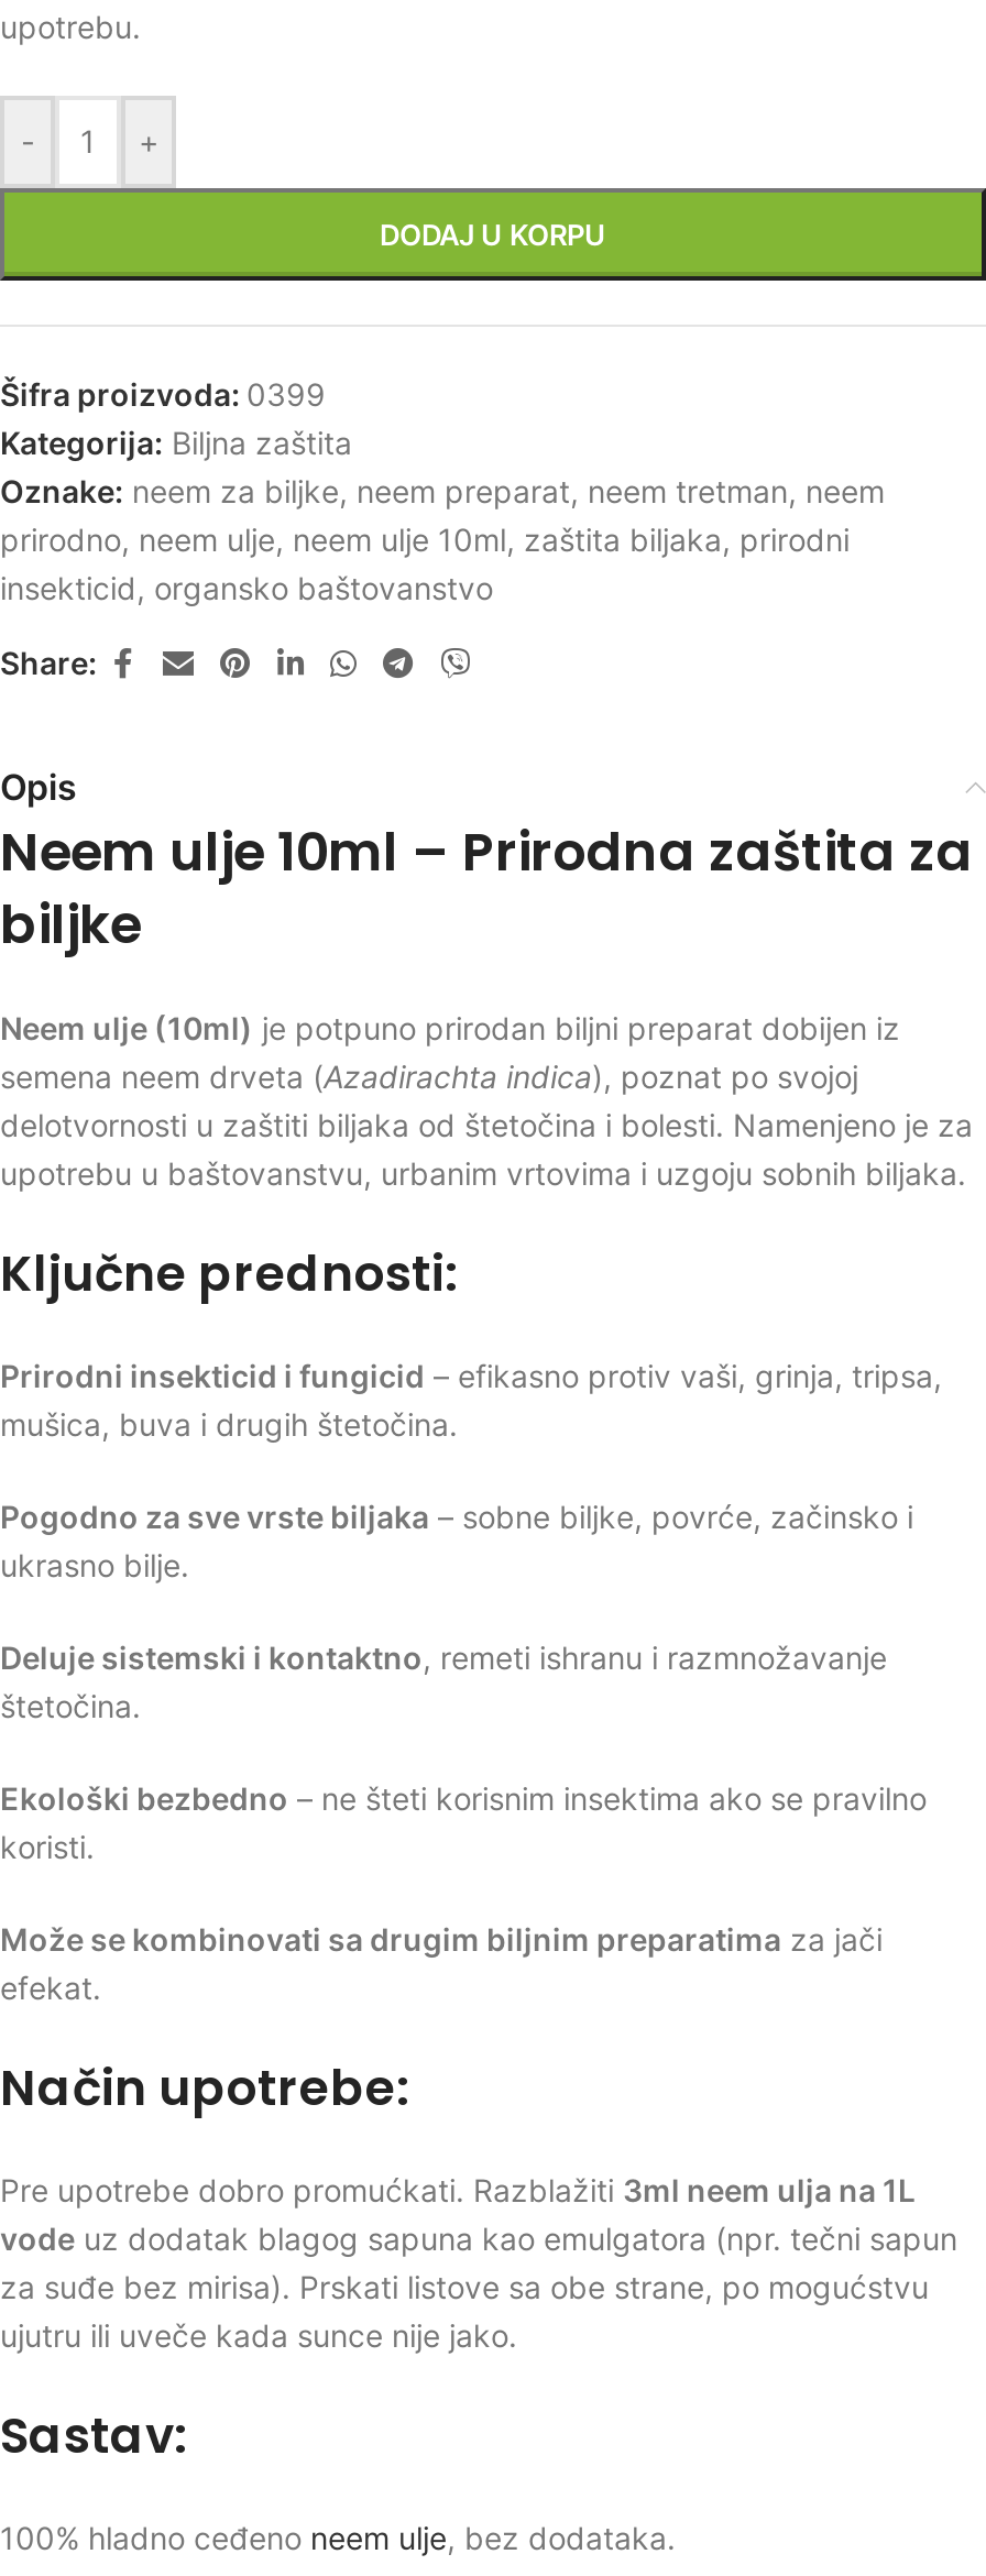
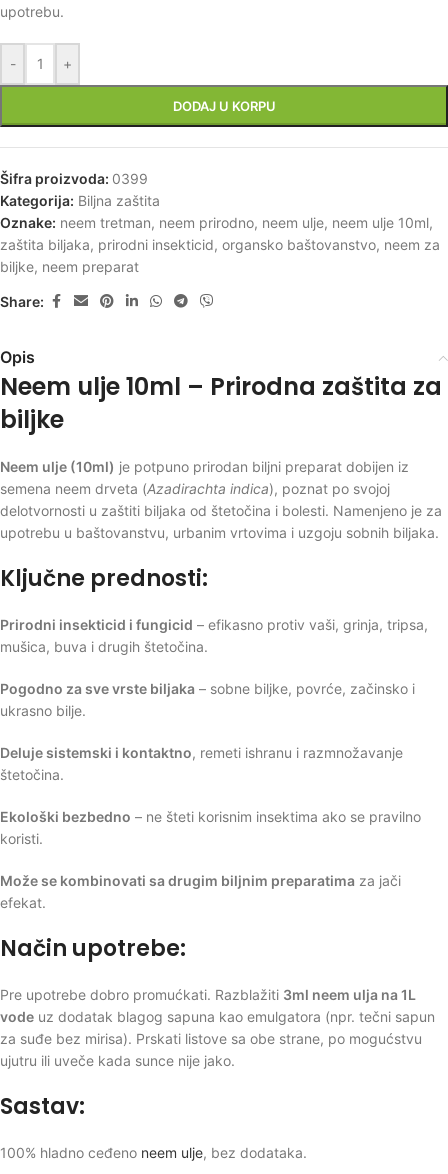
[0,471,885,605] Oznake: neem za biljke, neem preparat, neem tretman, neem | prirodno, neem ulje, neem ulje 10ml, zaštita biljaka, prirodni | insekticid, organsko baštovanstvo -> [0,214,440,275] Oznake: neem tretman, neem prirodno, neem ulje, neem ulje 10ml, | zaštita biljaka, prirodni insekticid, organsko baštovanstvo, neem za | biljke, neem preparat

